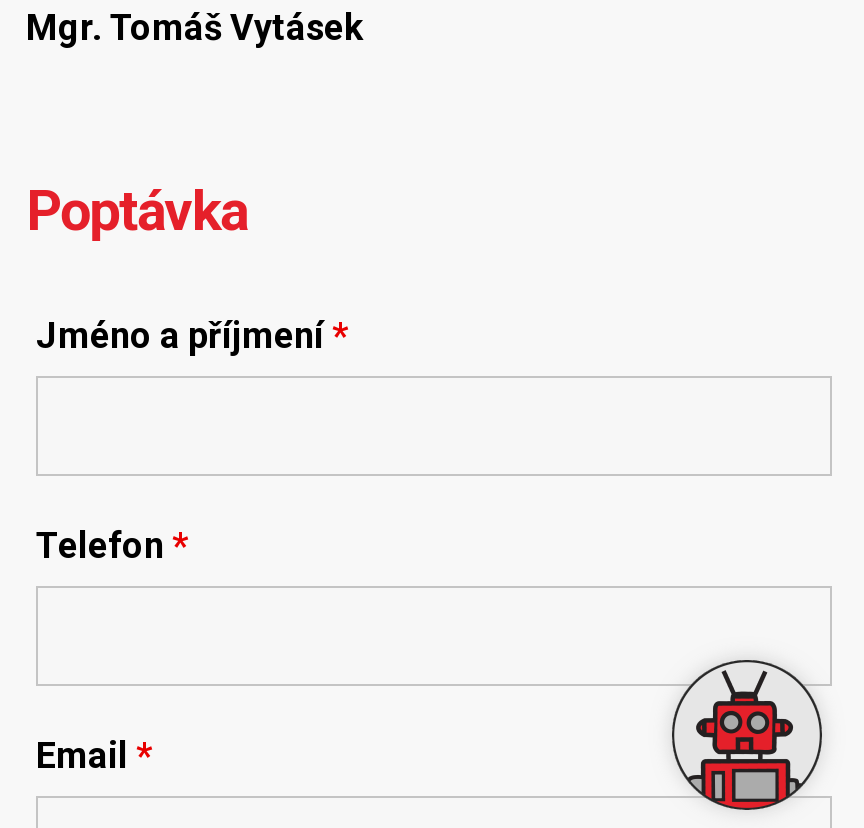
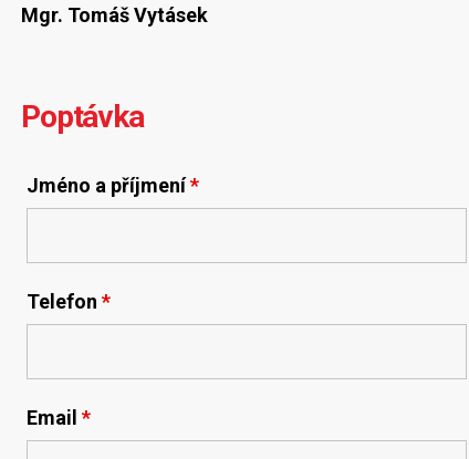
[668,656,826,814] [image] -> none

